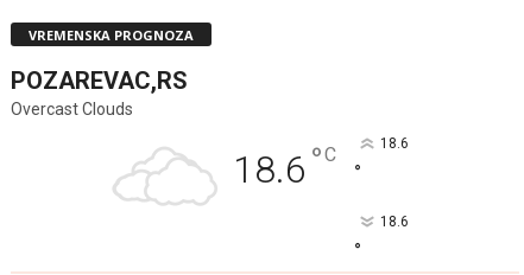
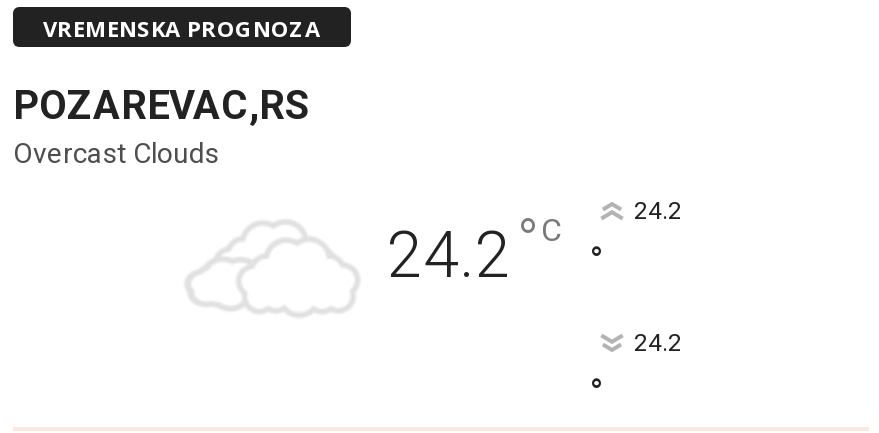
[233,139,336,192] 18.6 ° C -> [387,205,561,293] 24.2 ° C
[380,135,408,151] 18.6 -> [634,197,682,225] 24.2
[380,213,408,229] 18.6 -> [634,329,682,357] 24.2

